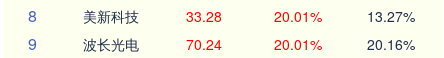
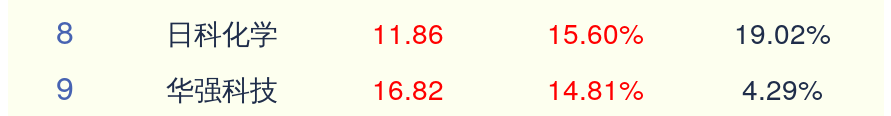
[83,6,415,26] 美新科技 | 33.28 | 20.01% | 13.27% -> [166,12,830,52] 日科化学 | 11.86 | 15.60% | 19.02%
[83,34,415,54] 波长光电 | 70.24 | 20.01% | 20.16% -> [166,68,822,108] 华强科技 | 16.82 | 14.81% | 4.29%

